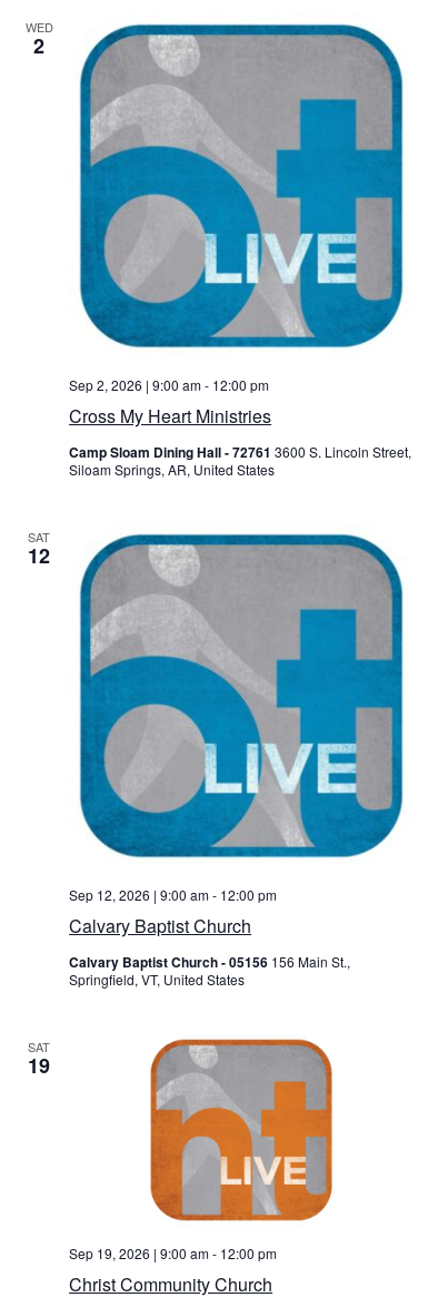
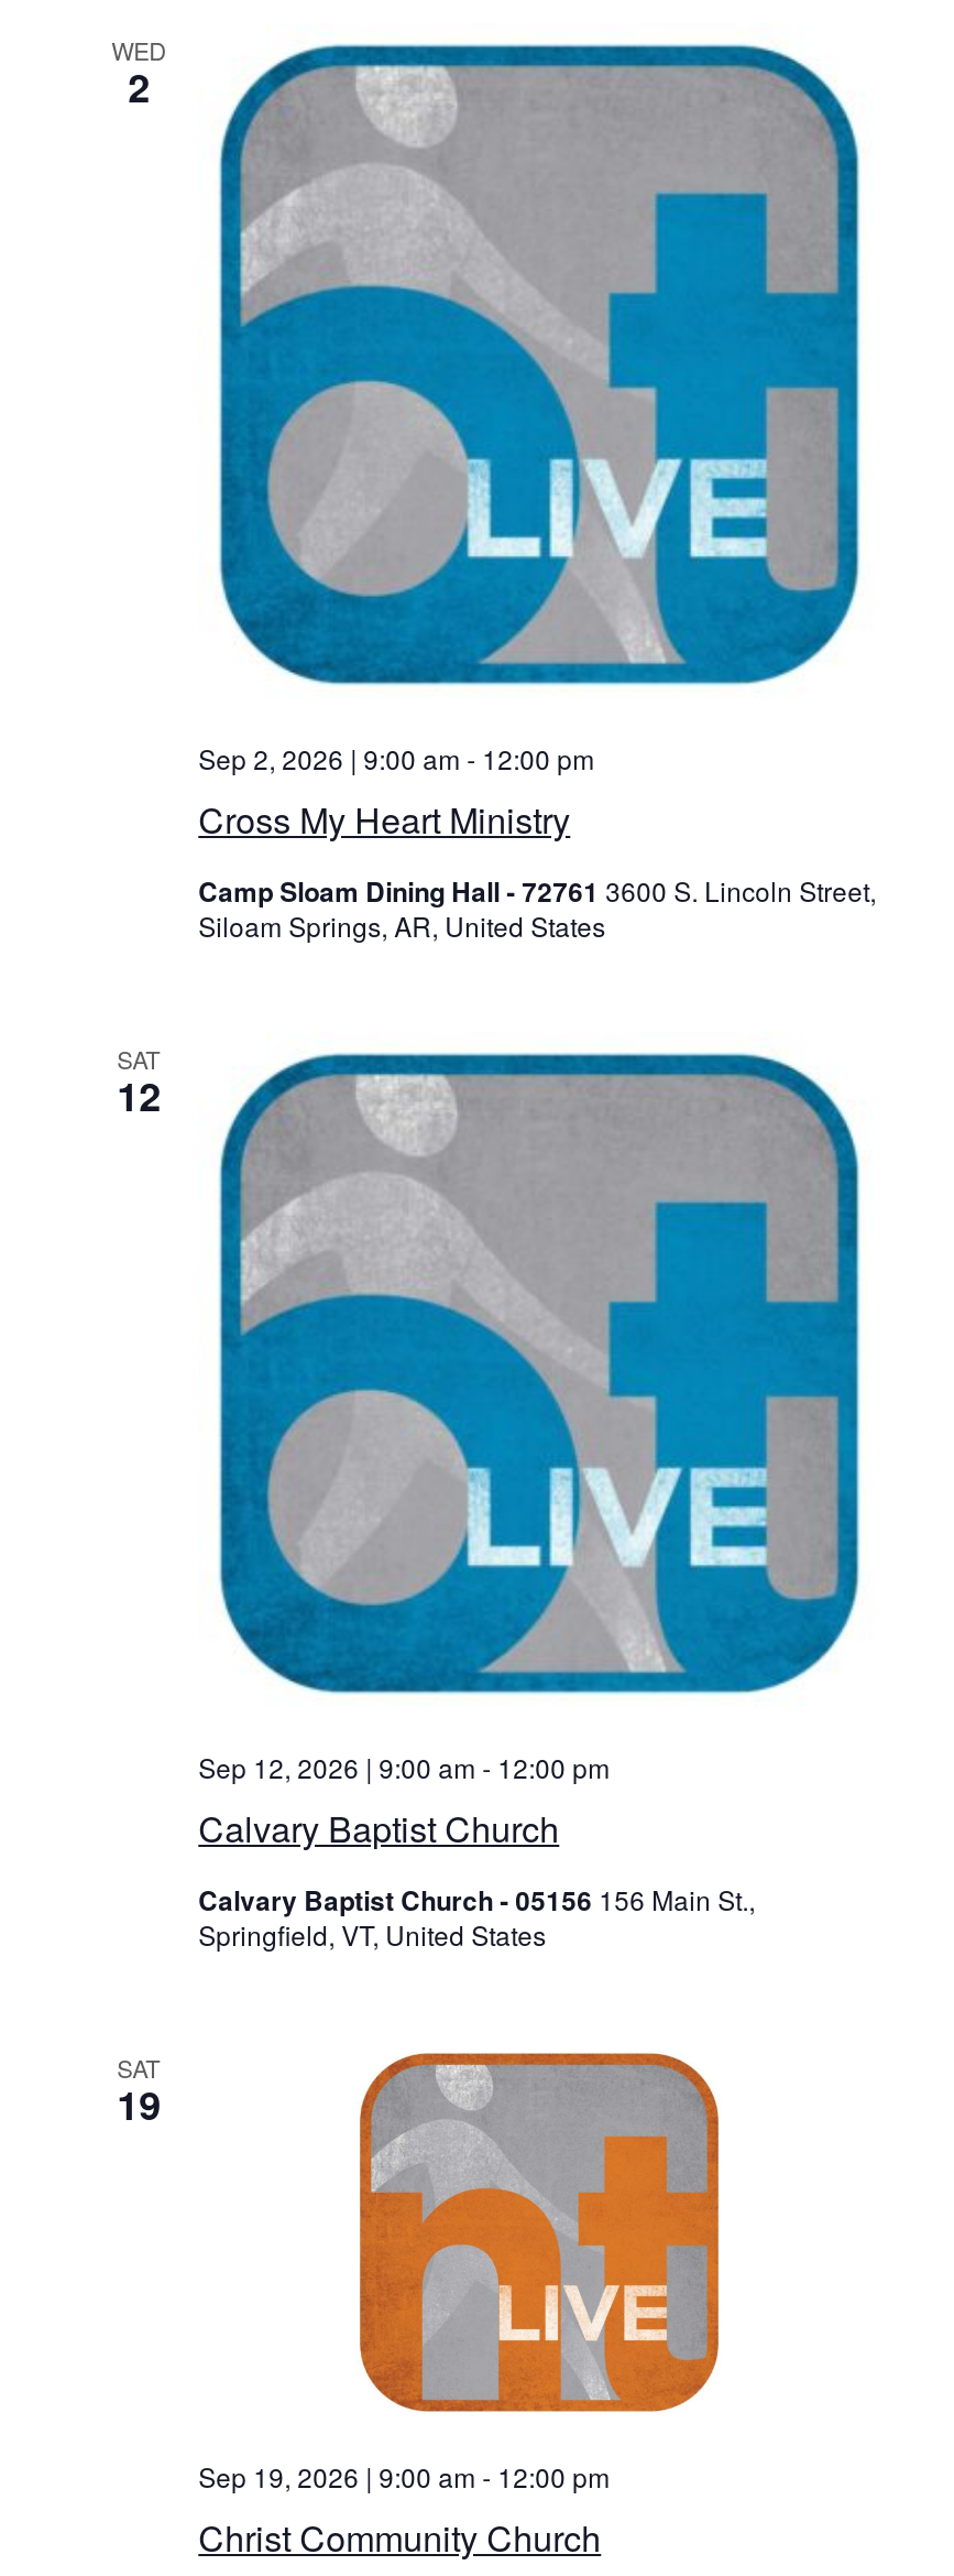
[69,403,271,428] Cross My Heart Ministries -> [198,795,570,845] Cross My Heart Ministry

